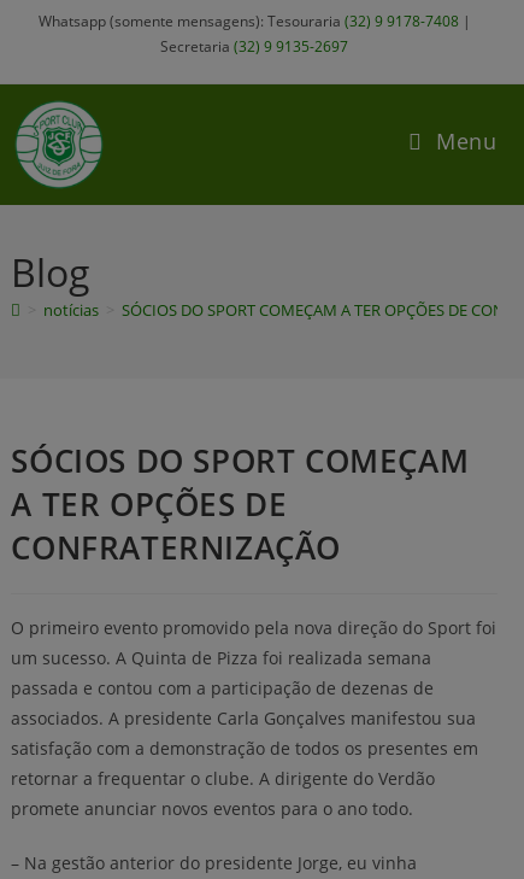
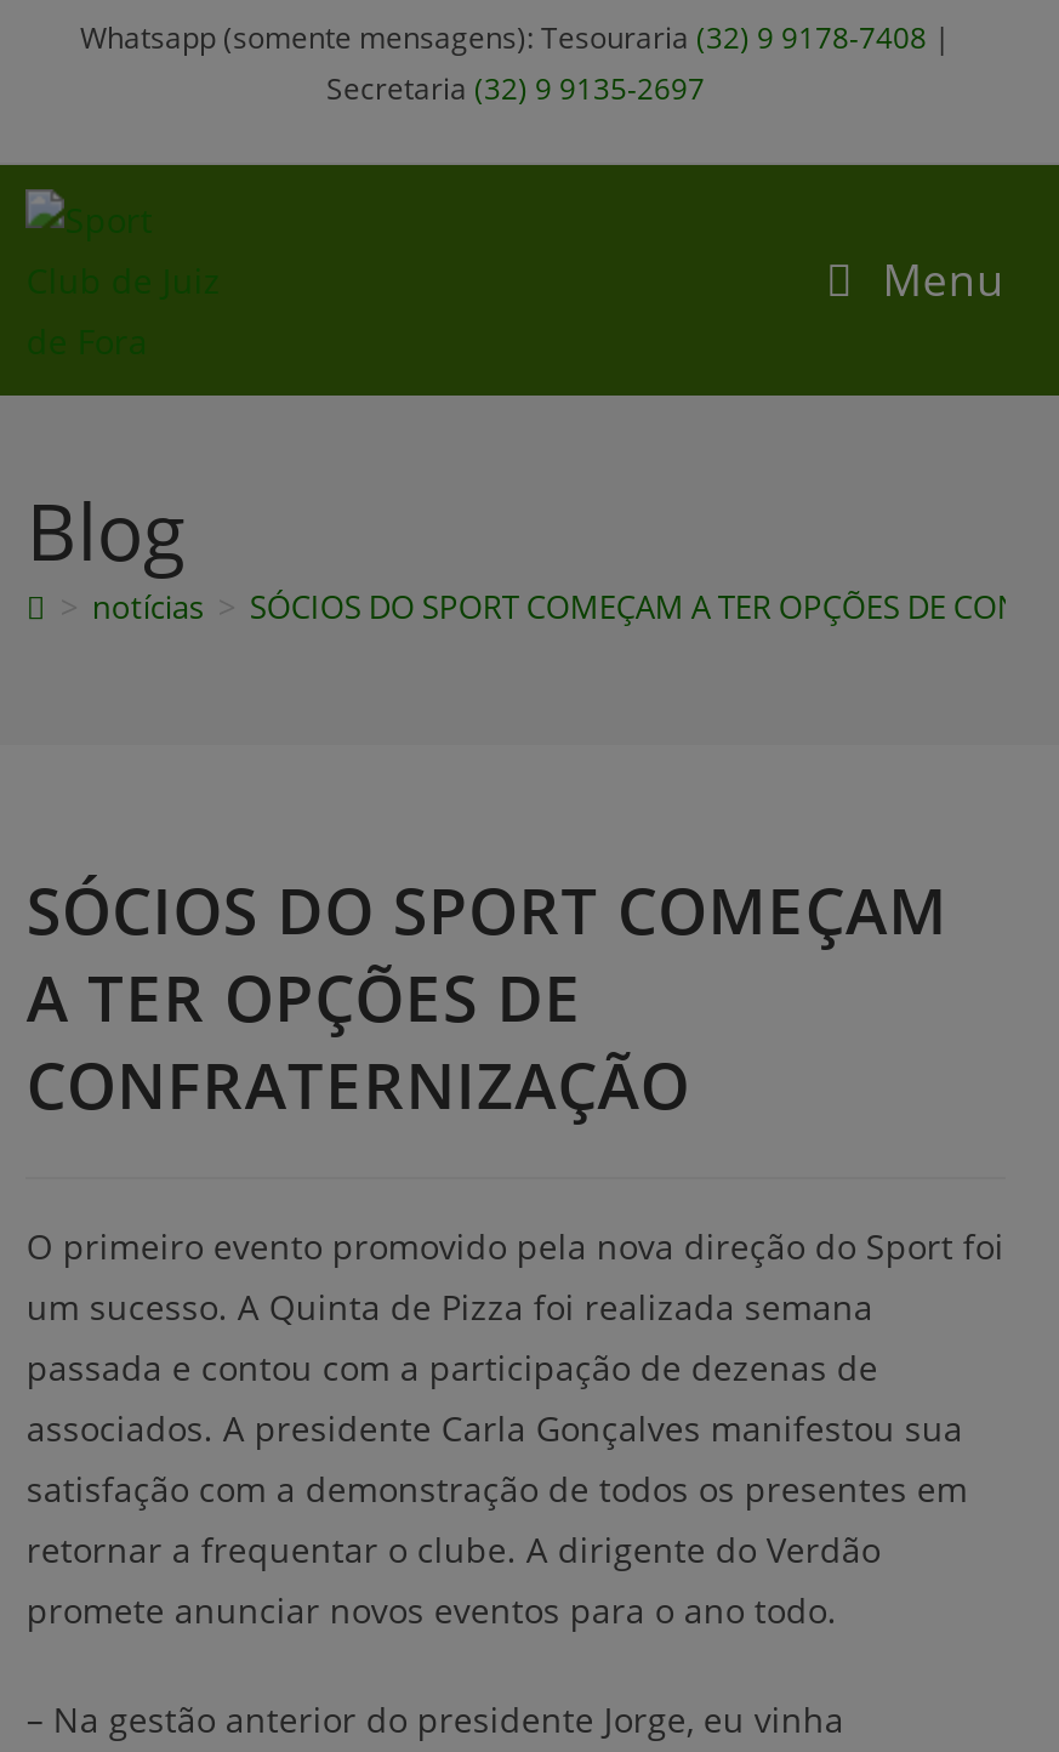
[11,96,104,189] [image] -> none

